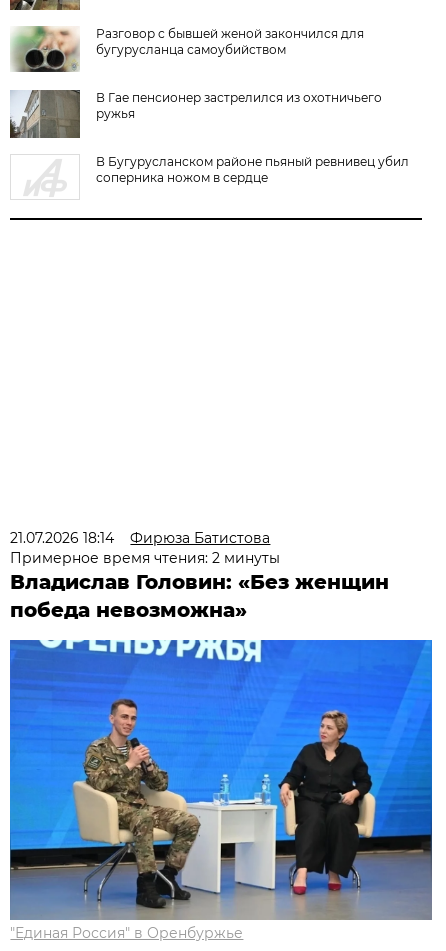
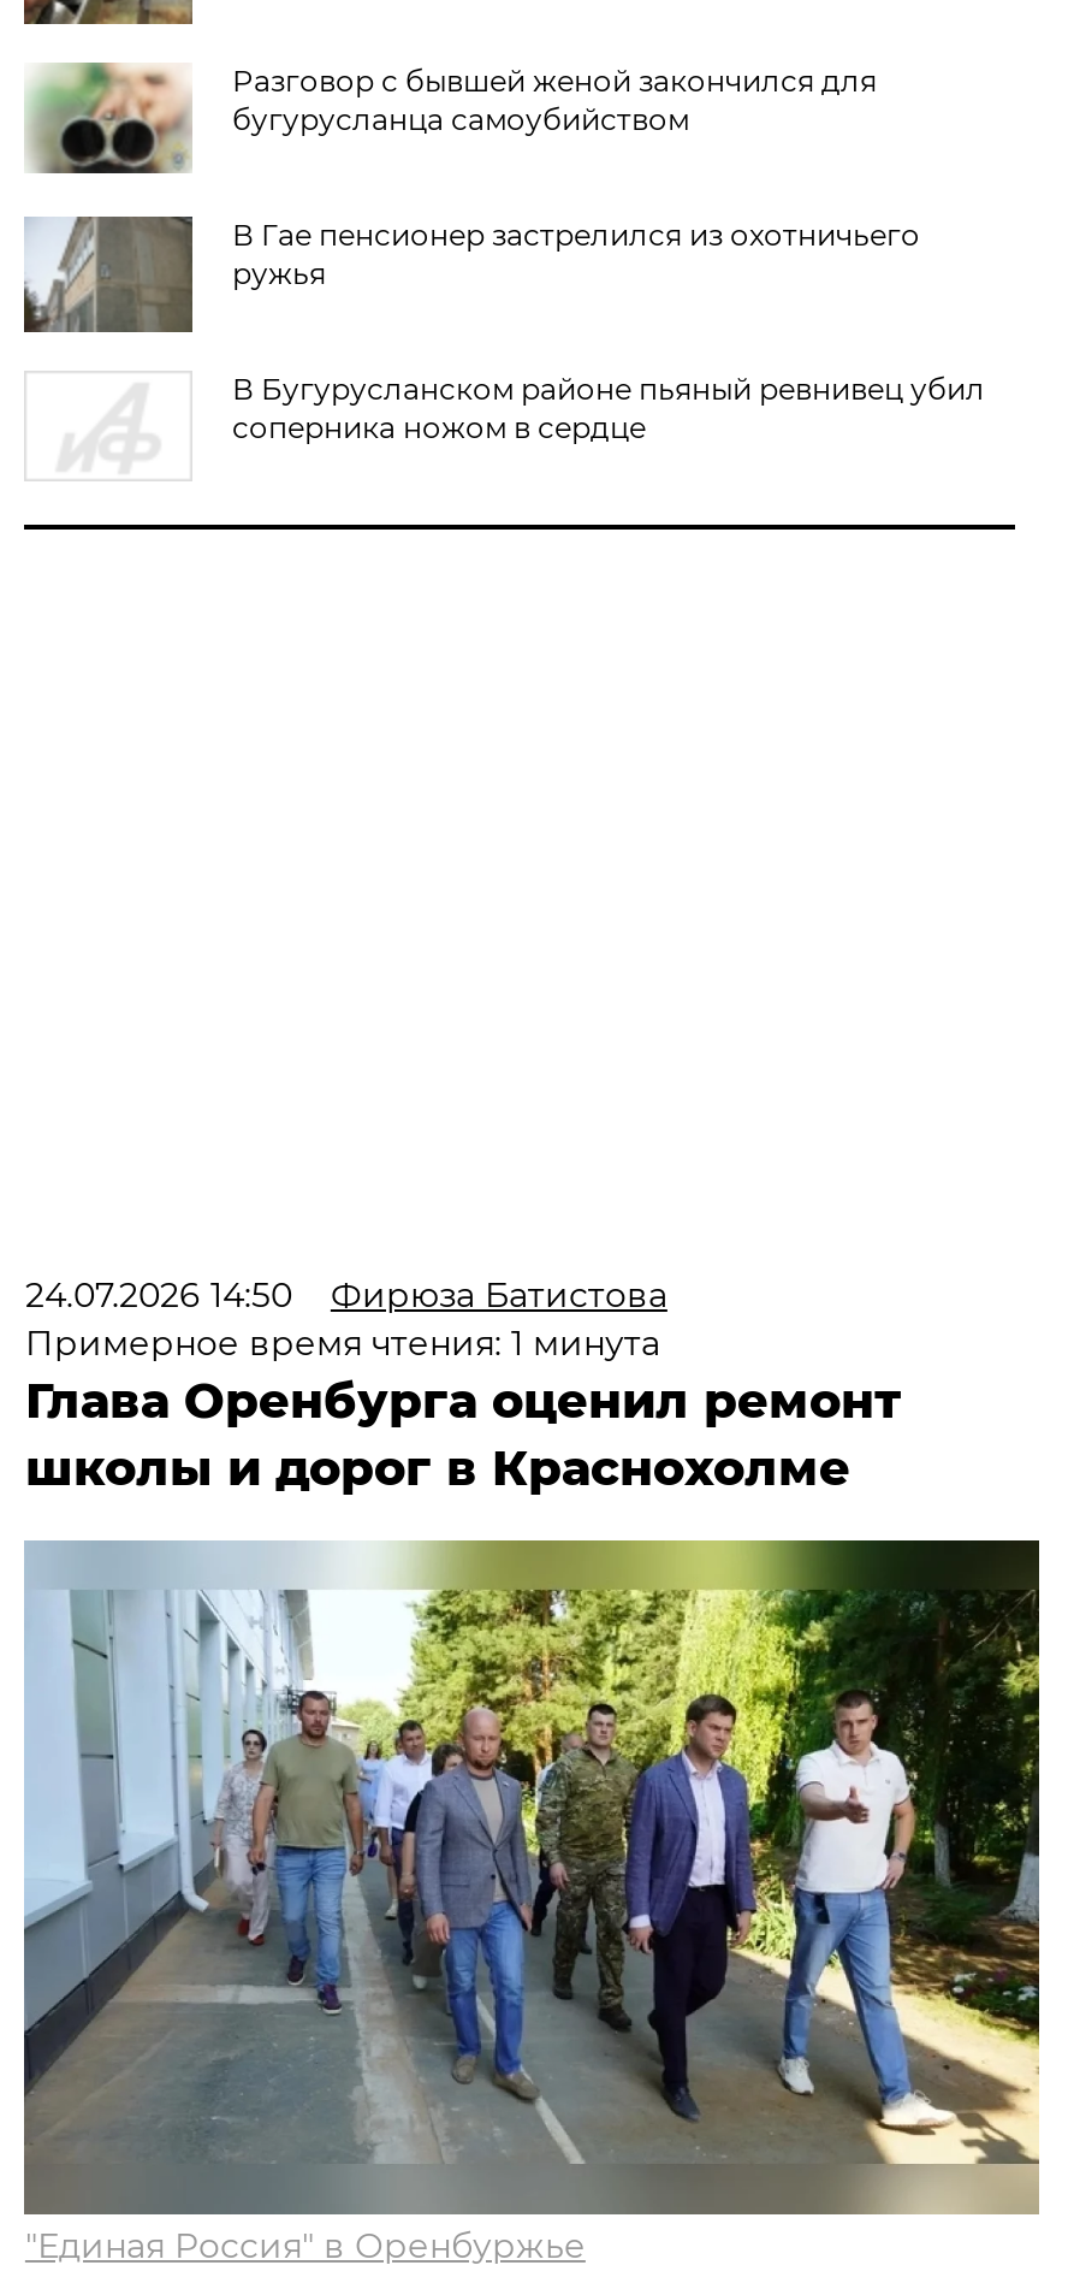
[10,529,270,547] 21.07.2026 18:14 Фирюза Батистова -> [25,1273,667,1316] 24.07.2026 14:50 Фирюза Батистова
[10,549,389,622] Примерное время чтения: 2 минуты | Владислав Головин: «Без женщин | победа невозможна» -> [25,1321,901,1497] Примерное время чтения: 1 минута | Глава Оренбурга оценил ремонт | школы и дорог в Краснохолме
[9,639,433,920] [image] -> [22,1538,1042,2214] [image]

